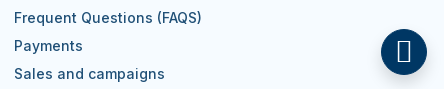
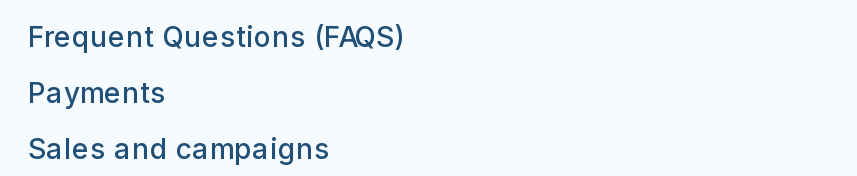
[380,28,428,77] [image] -> none

